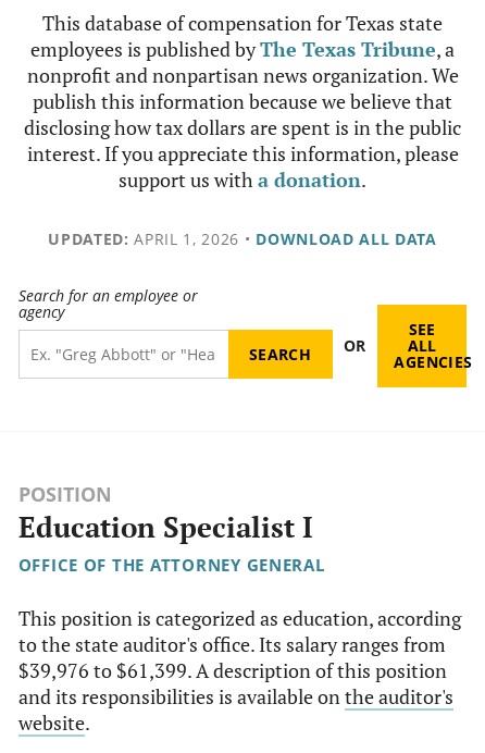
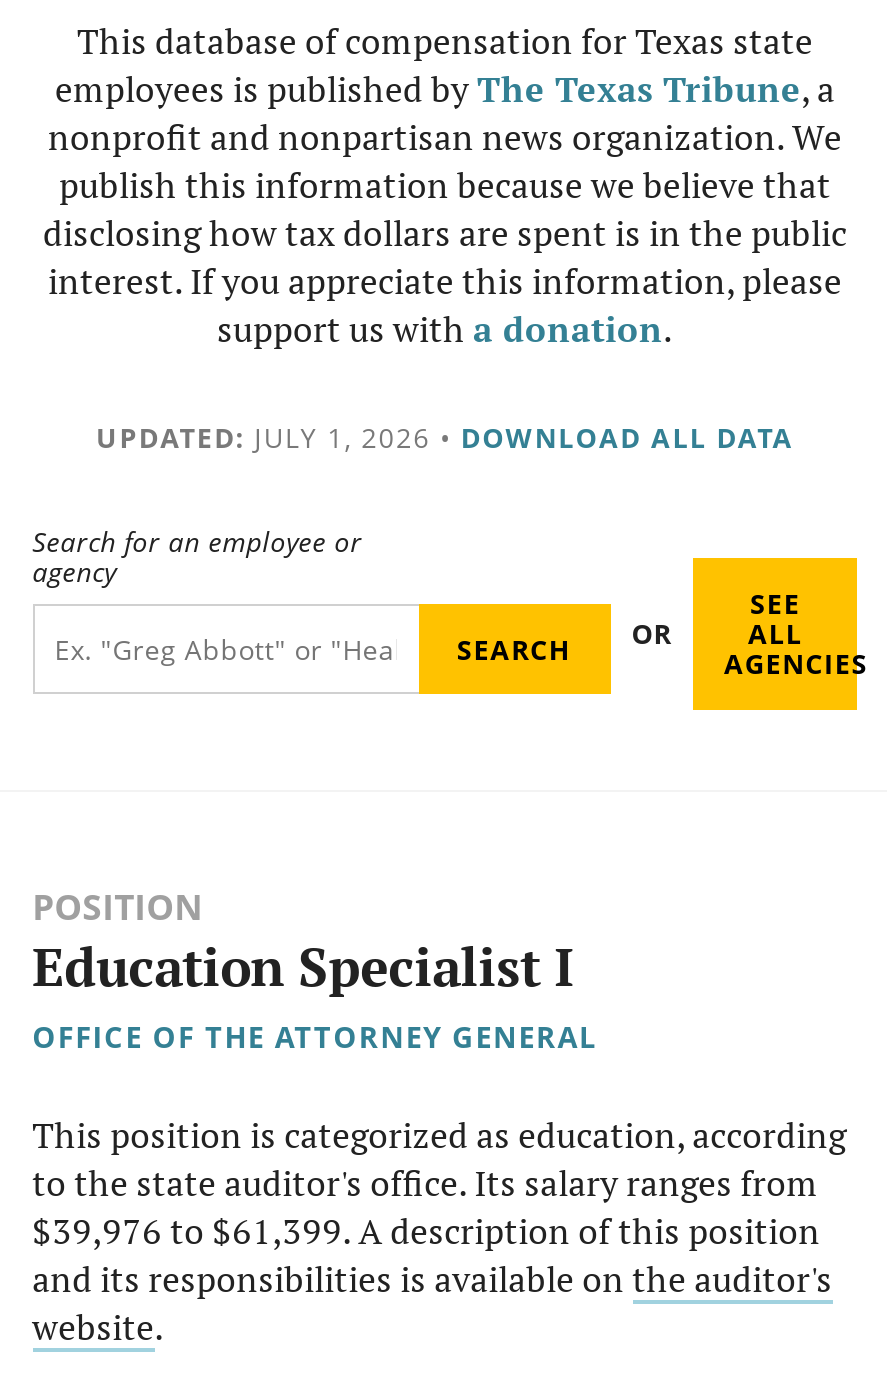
[48,229,437,249] UPDATED: APRIL 1, 2026 • DOWNLOAD ALL DATA -> [96,418,794,456] UPDATED: JULY 1, 2026 • DOWNLOAD ALL DATA

